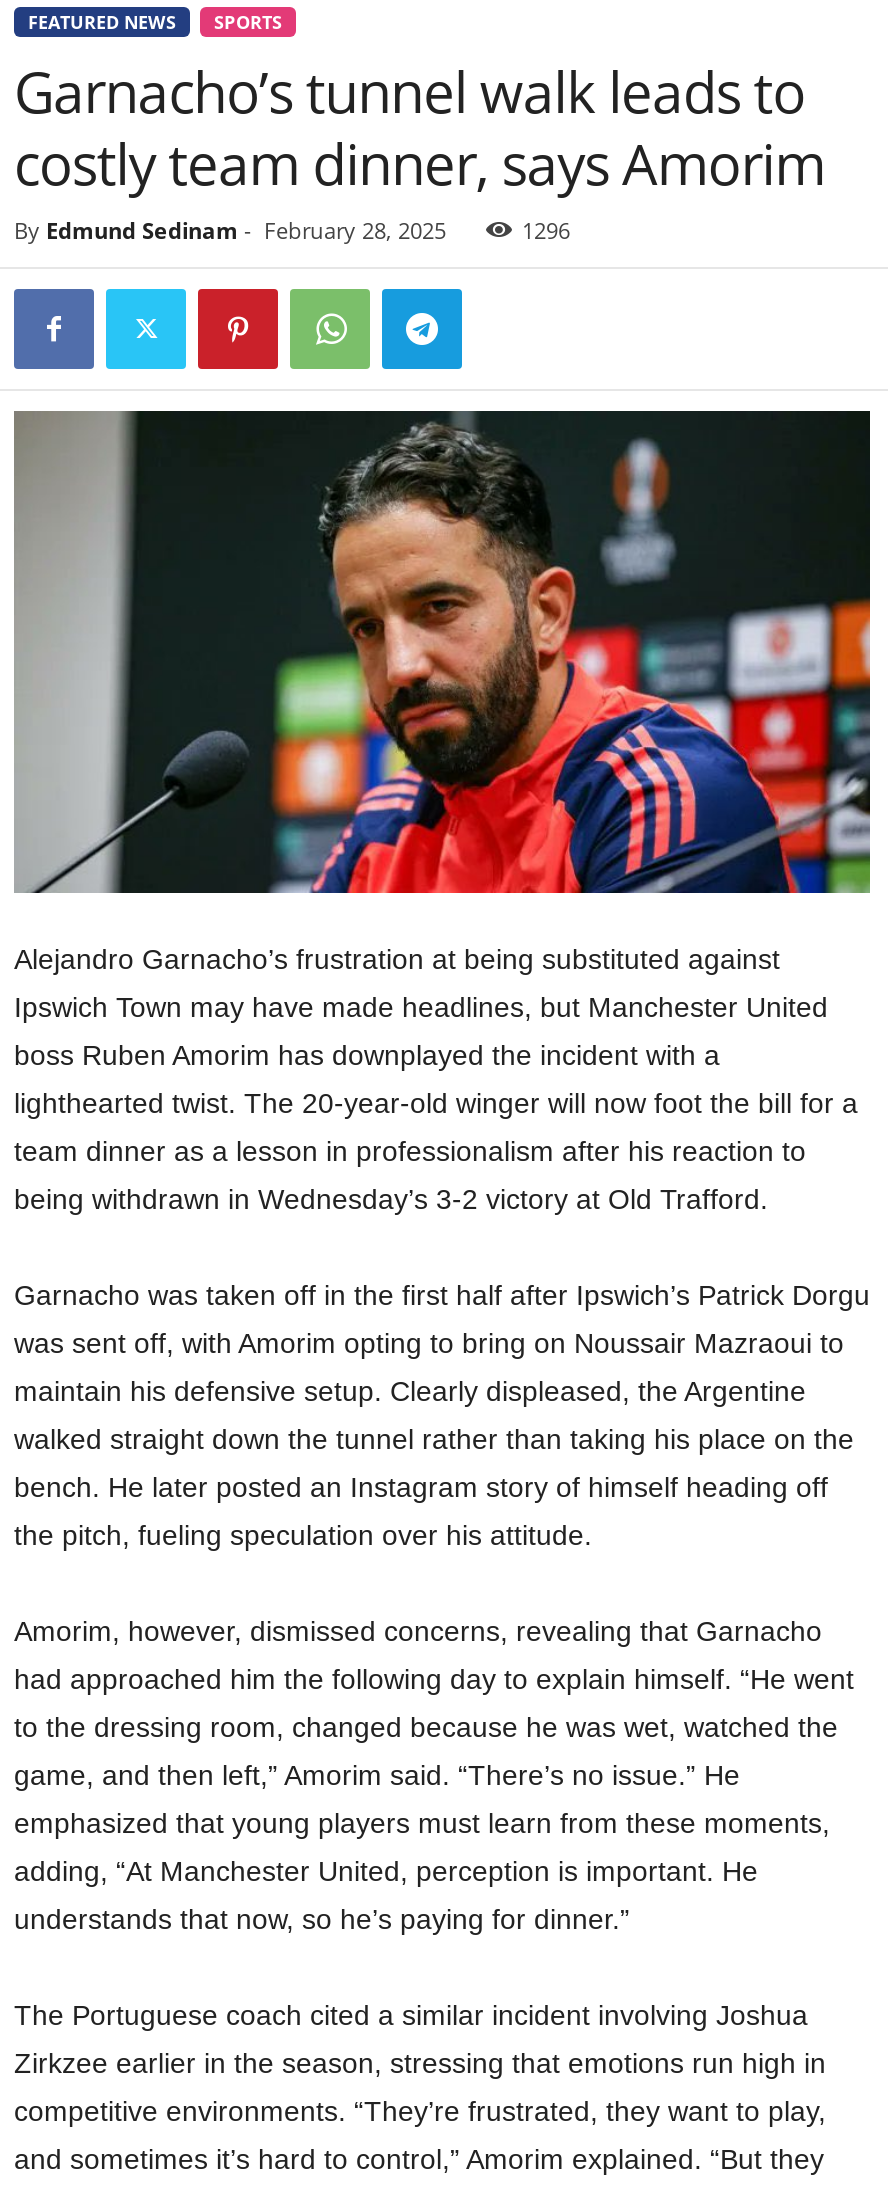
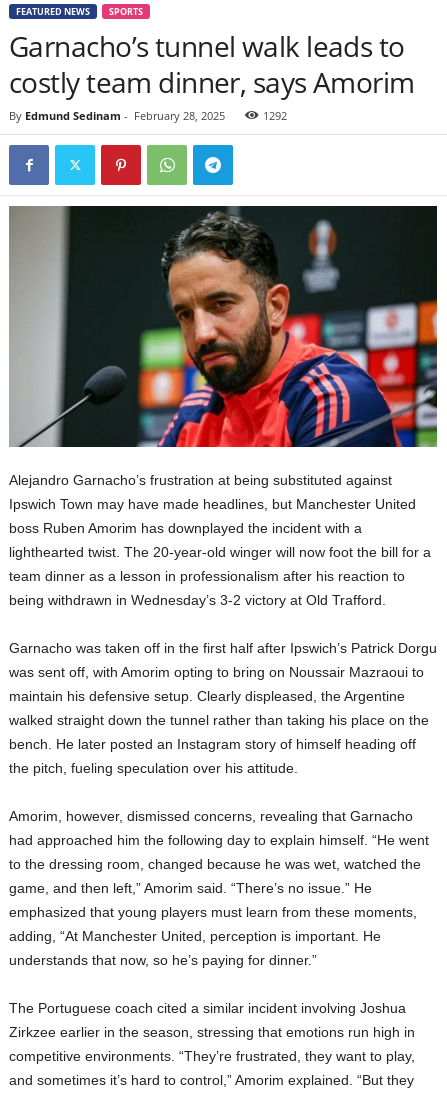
[522,215,570,245] 1296 -> [263,108,287,123] 1292

